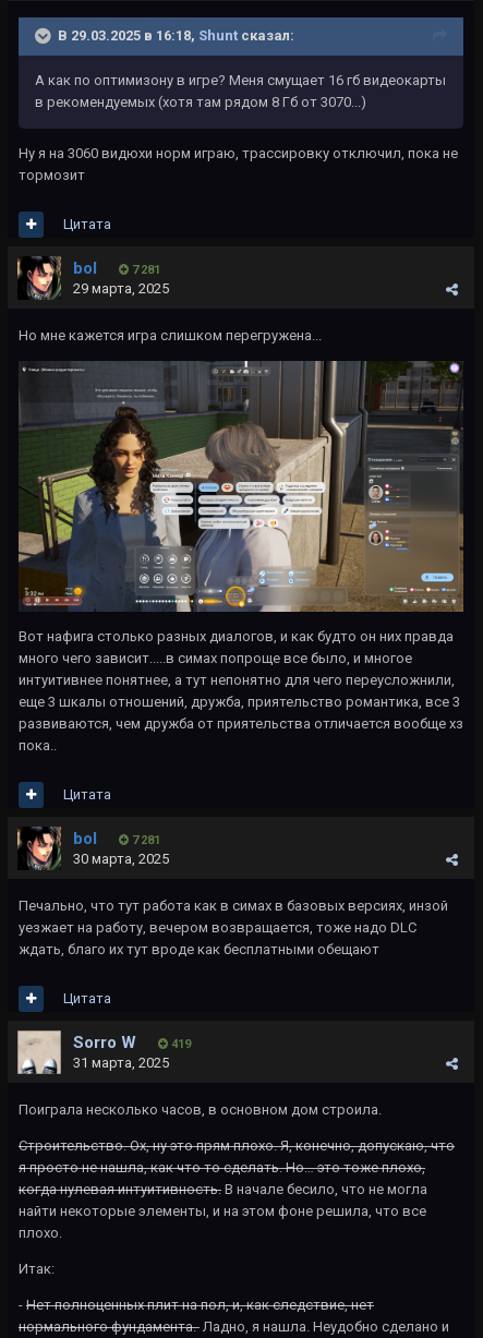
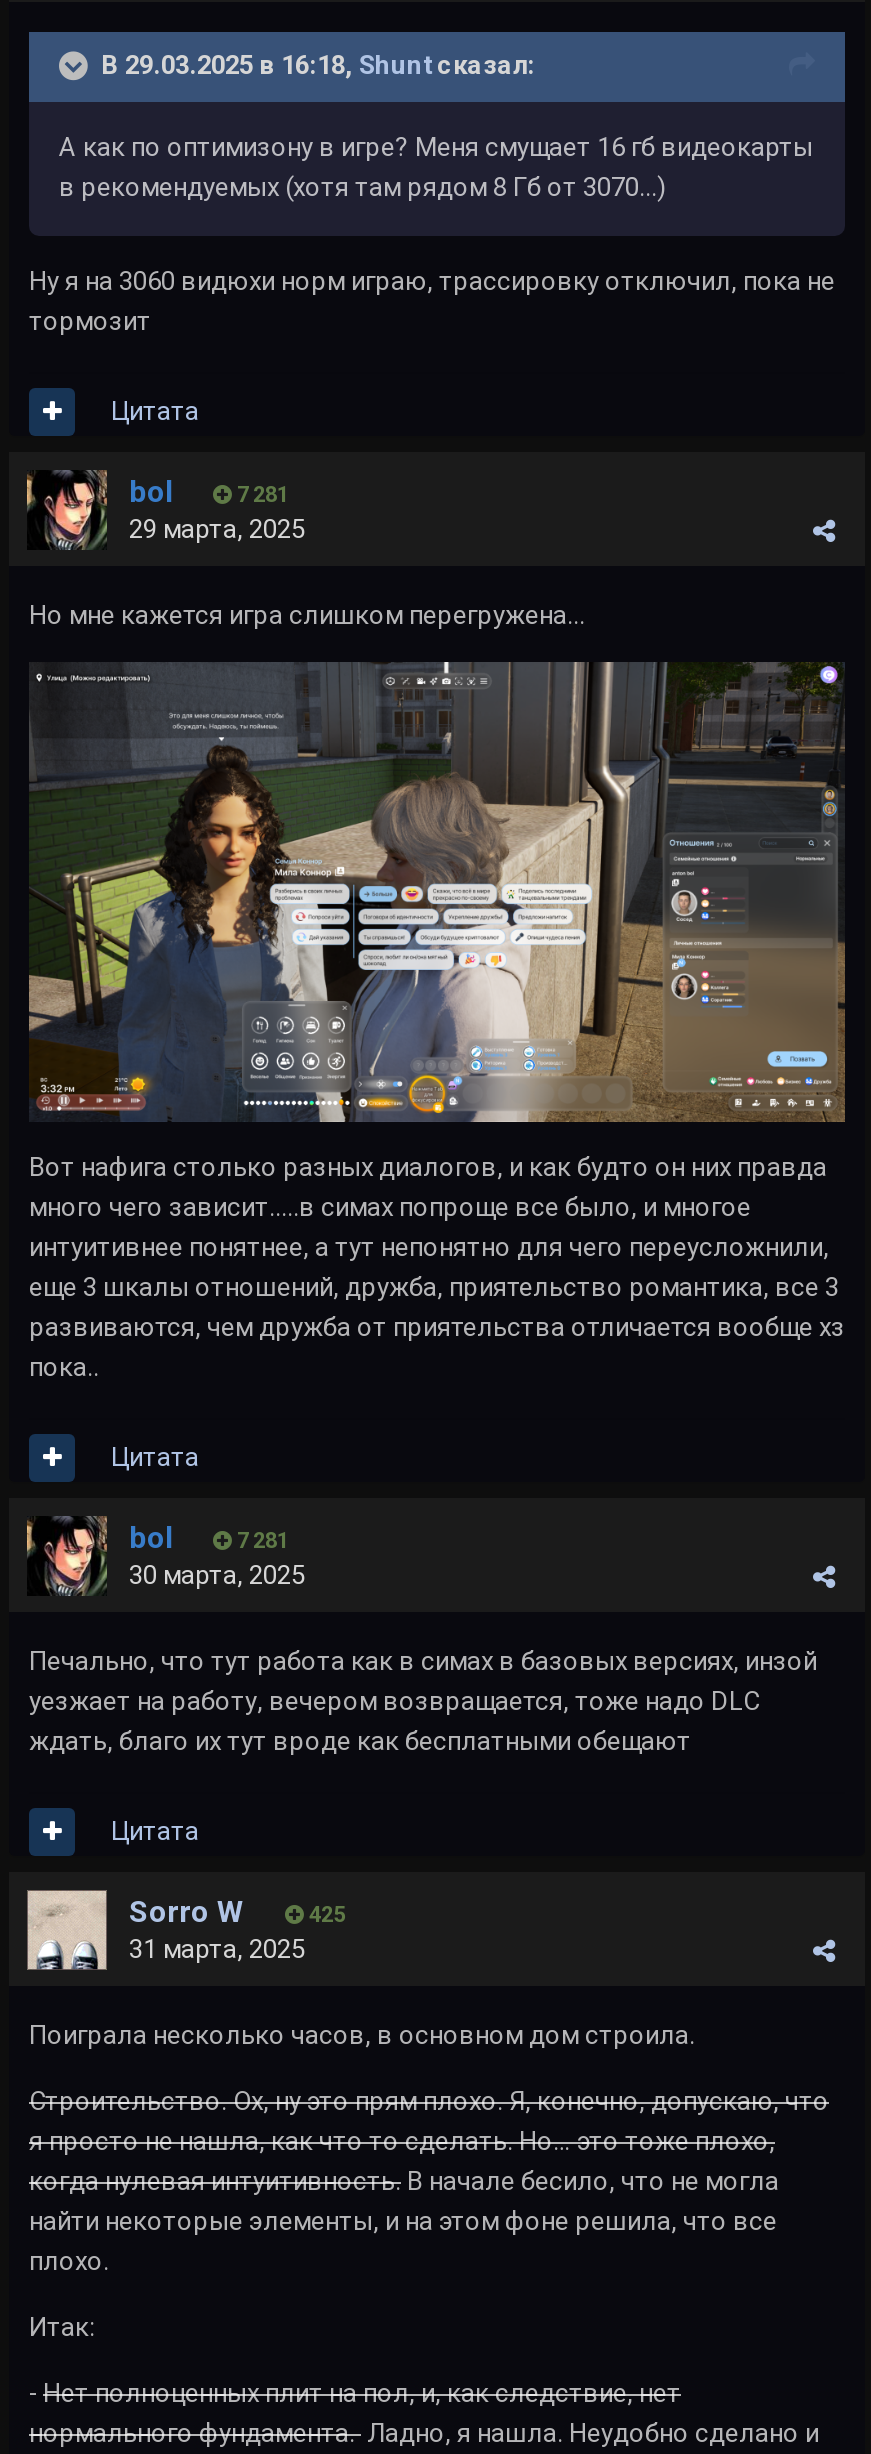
[168,1037,191,1051] 419 -> [303,1902,345,1928] 425

